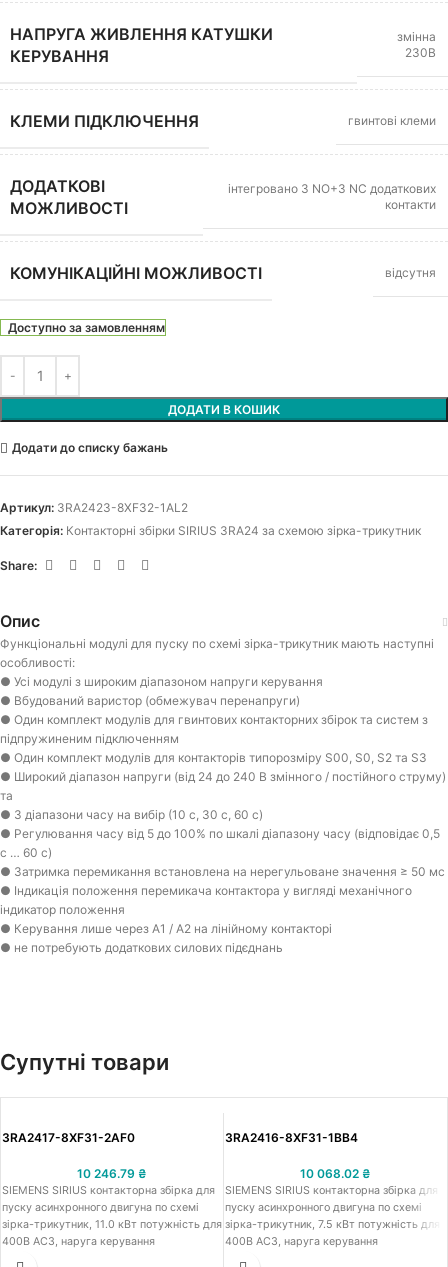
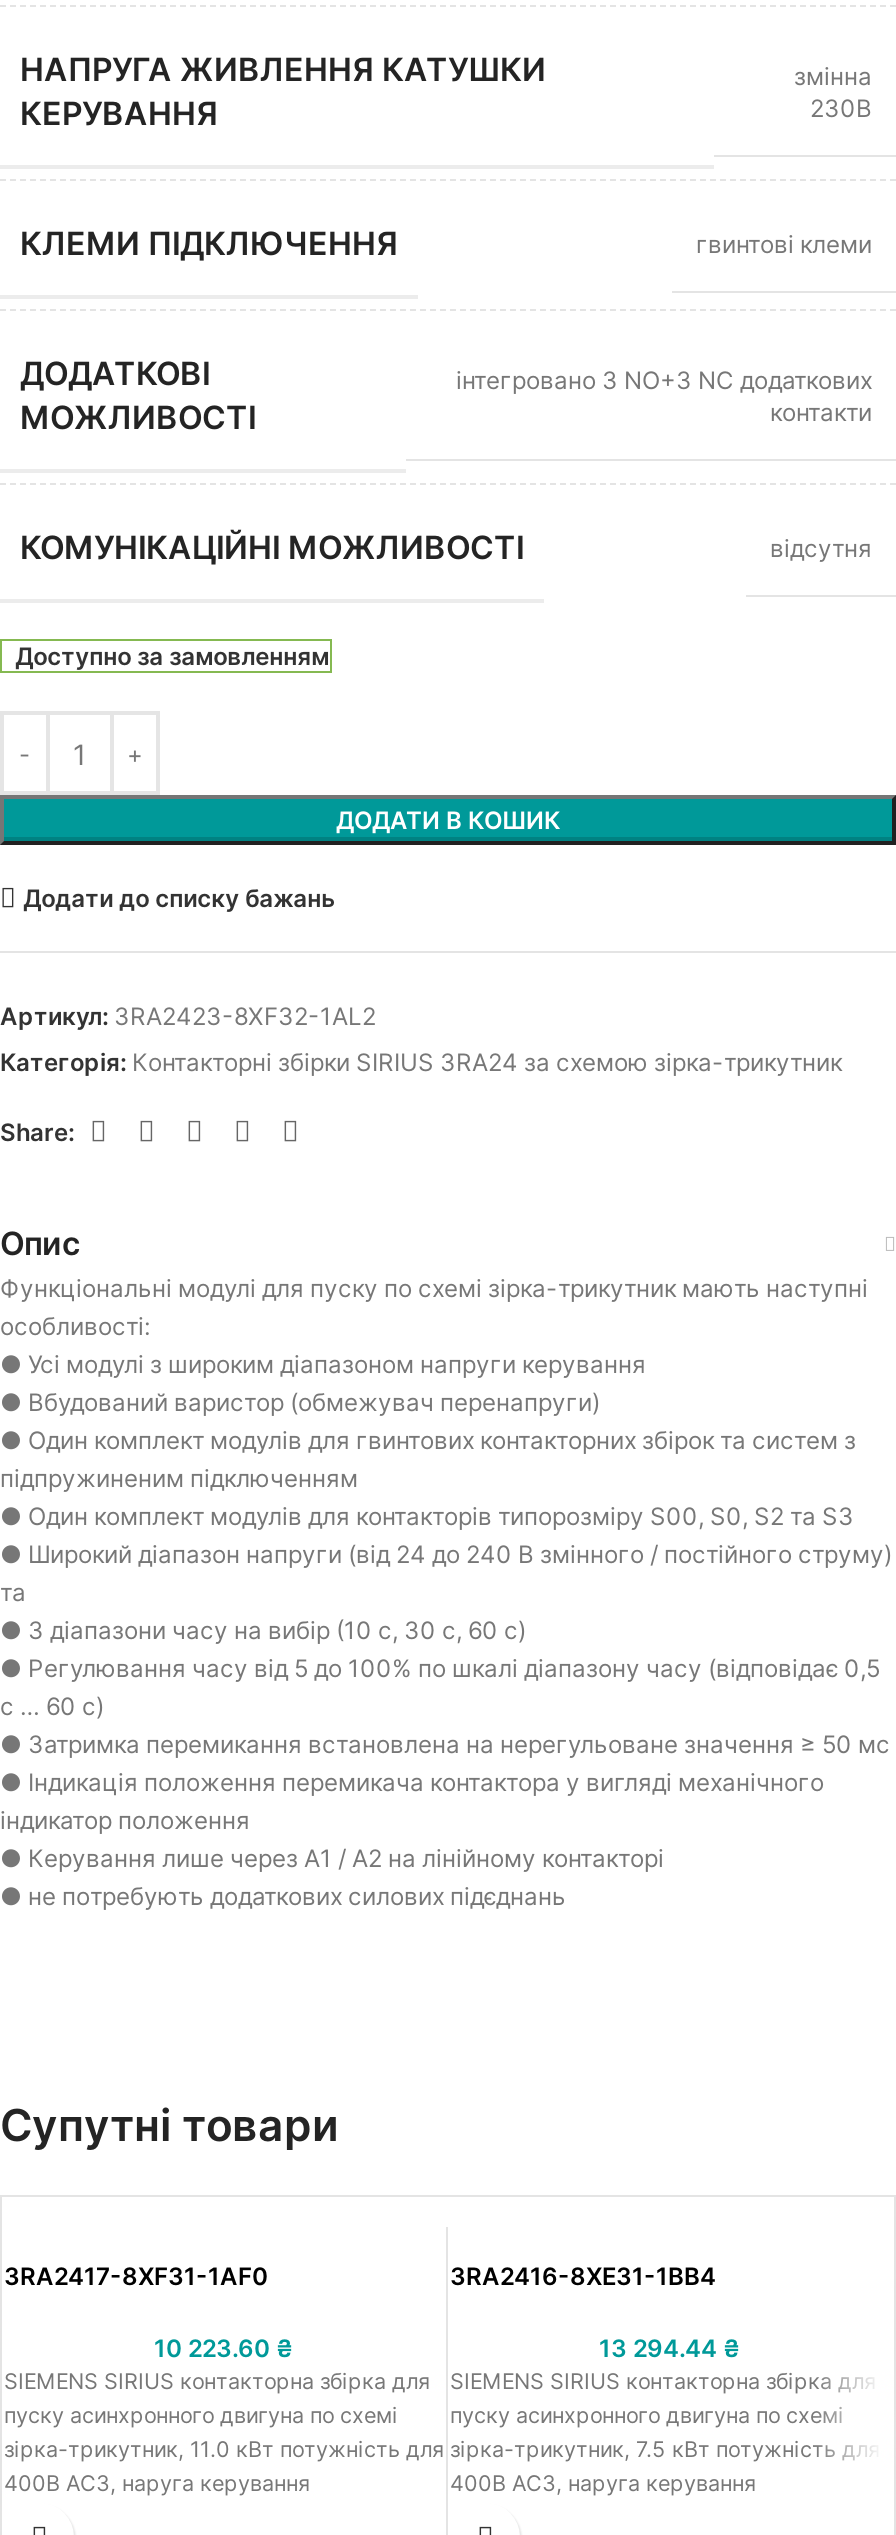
[2,1130,135,1145] 3RA2417-8XF31-2AF0 -> [4,2261,268,2291] 3RA2417-8XF31-1AF0
[225,1130,358,1145] 3RA2416-8XF31-1BB4 -> [450,2261,716,2291] 3RA2416-8XE31-1BB4
[77,1166,147,1181] 10 246.79 ₴ -> [154,2333,294,2363] 10 223.60 ₴
[299,1166,370,1181] 10 068.02 ₴ -> [599,2333,741,2363] 13 294.44 ₴

